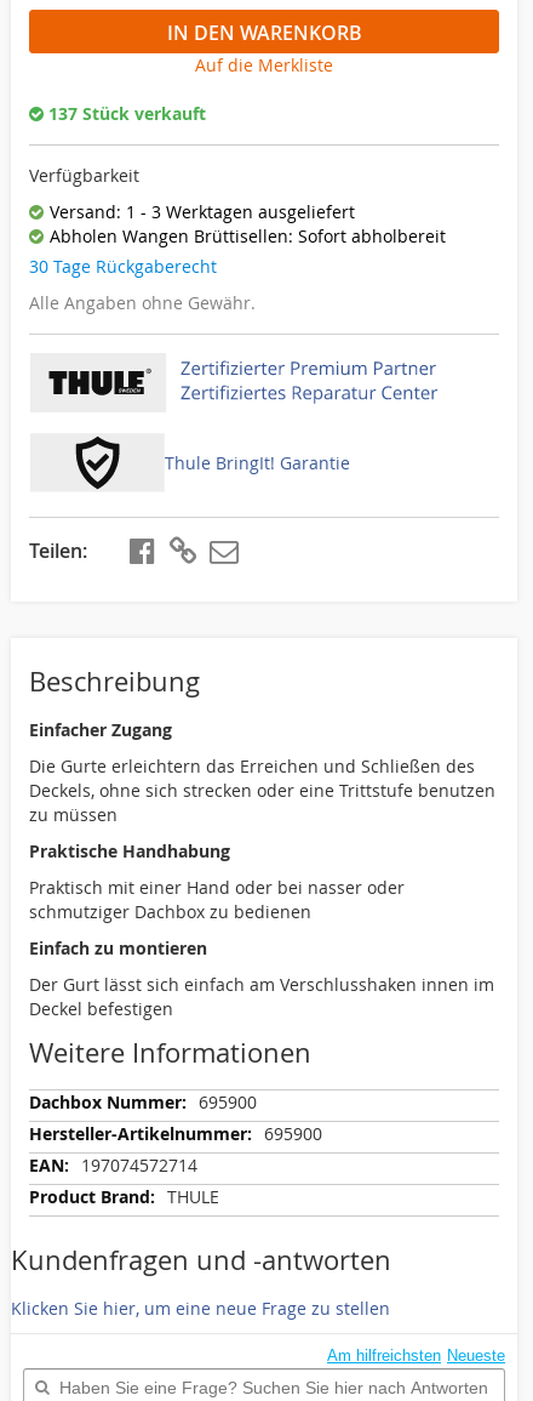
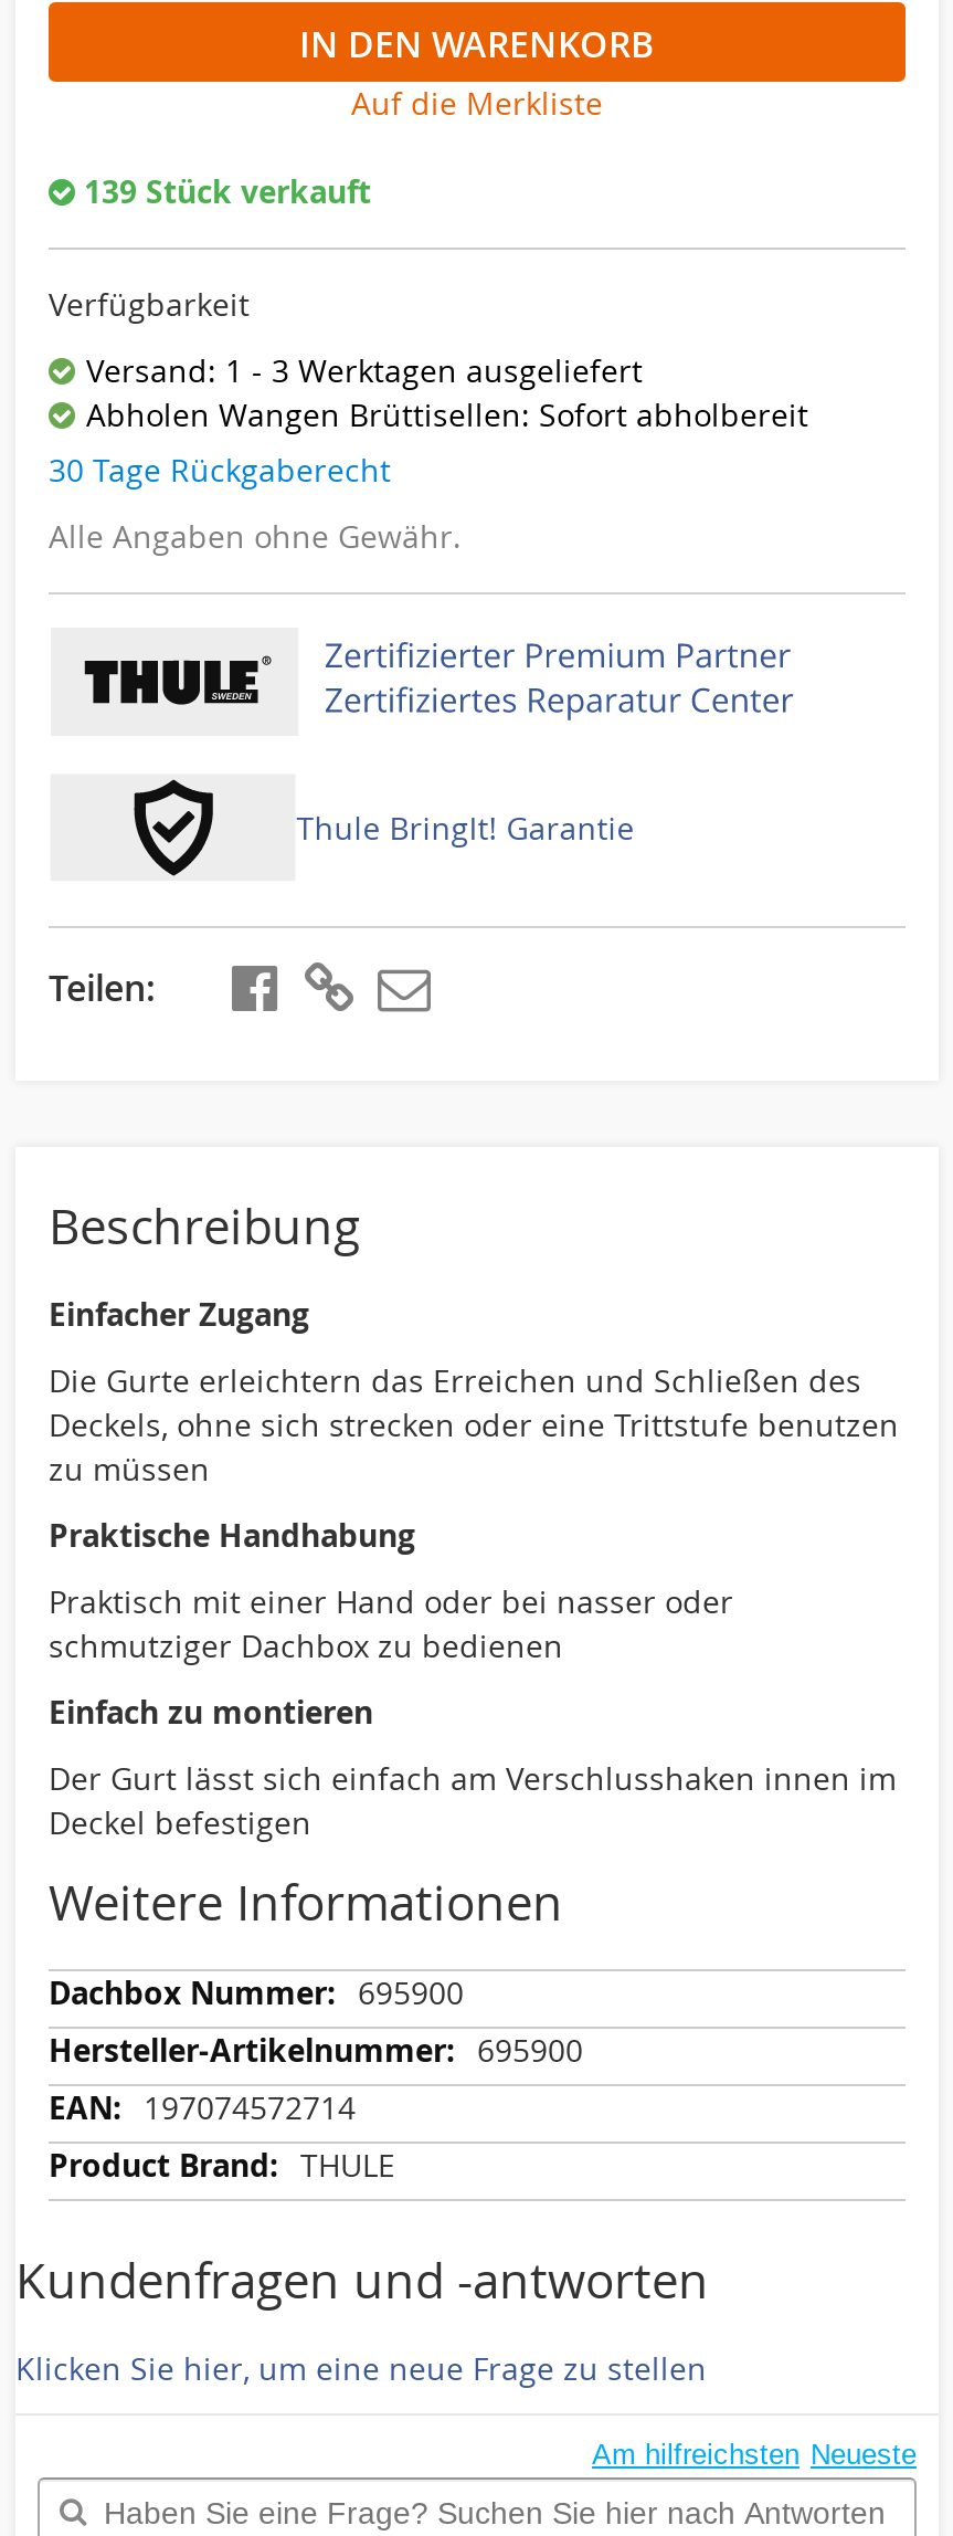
[44,102,206,125] 137 Stück verkauft -> [75,170,371,212] 139 Stück verkauft

